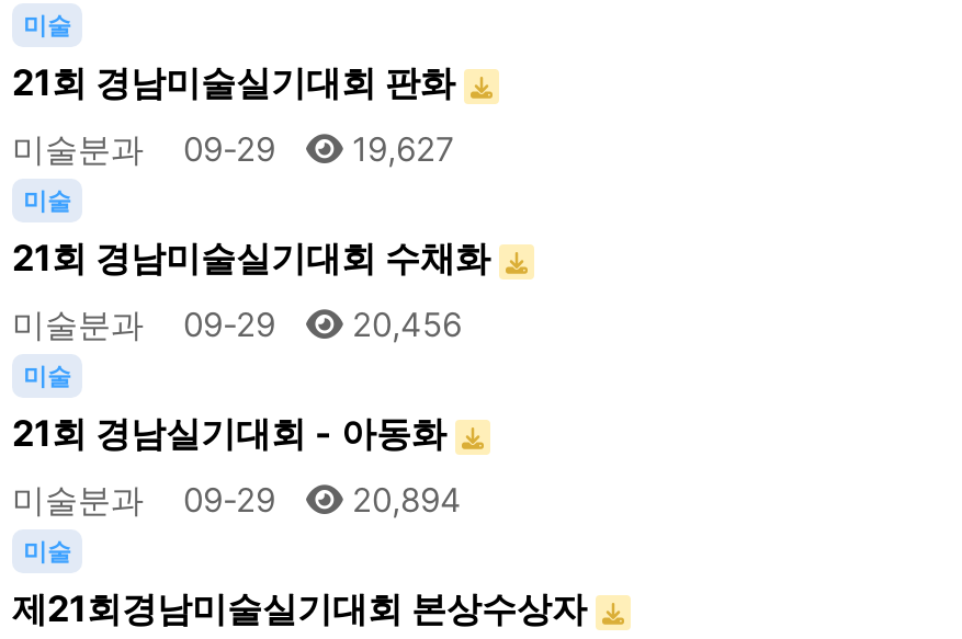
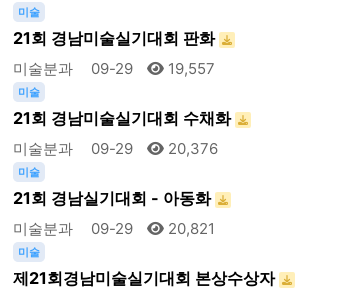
[12,128,455,169] 미술분과 09-29 19,627 -> [13,59,215,78] 미술분과 09-29 19,557
[12,303,462,345] 미술분과 09-29 20,456 -> [13,139,218,158] 미술분과 09-29 20,376
[12,479,462,520] 미술분과 09-29 20,894 -> [13,219,215,238] 미술분과 09-29 20,821

